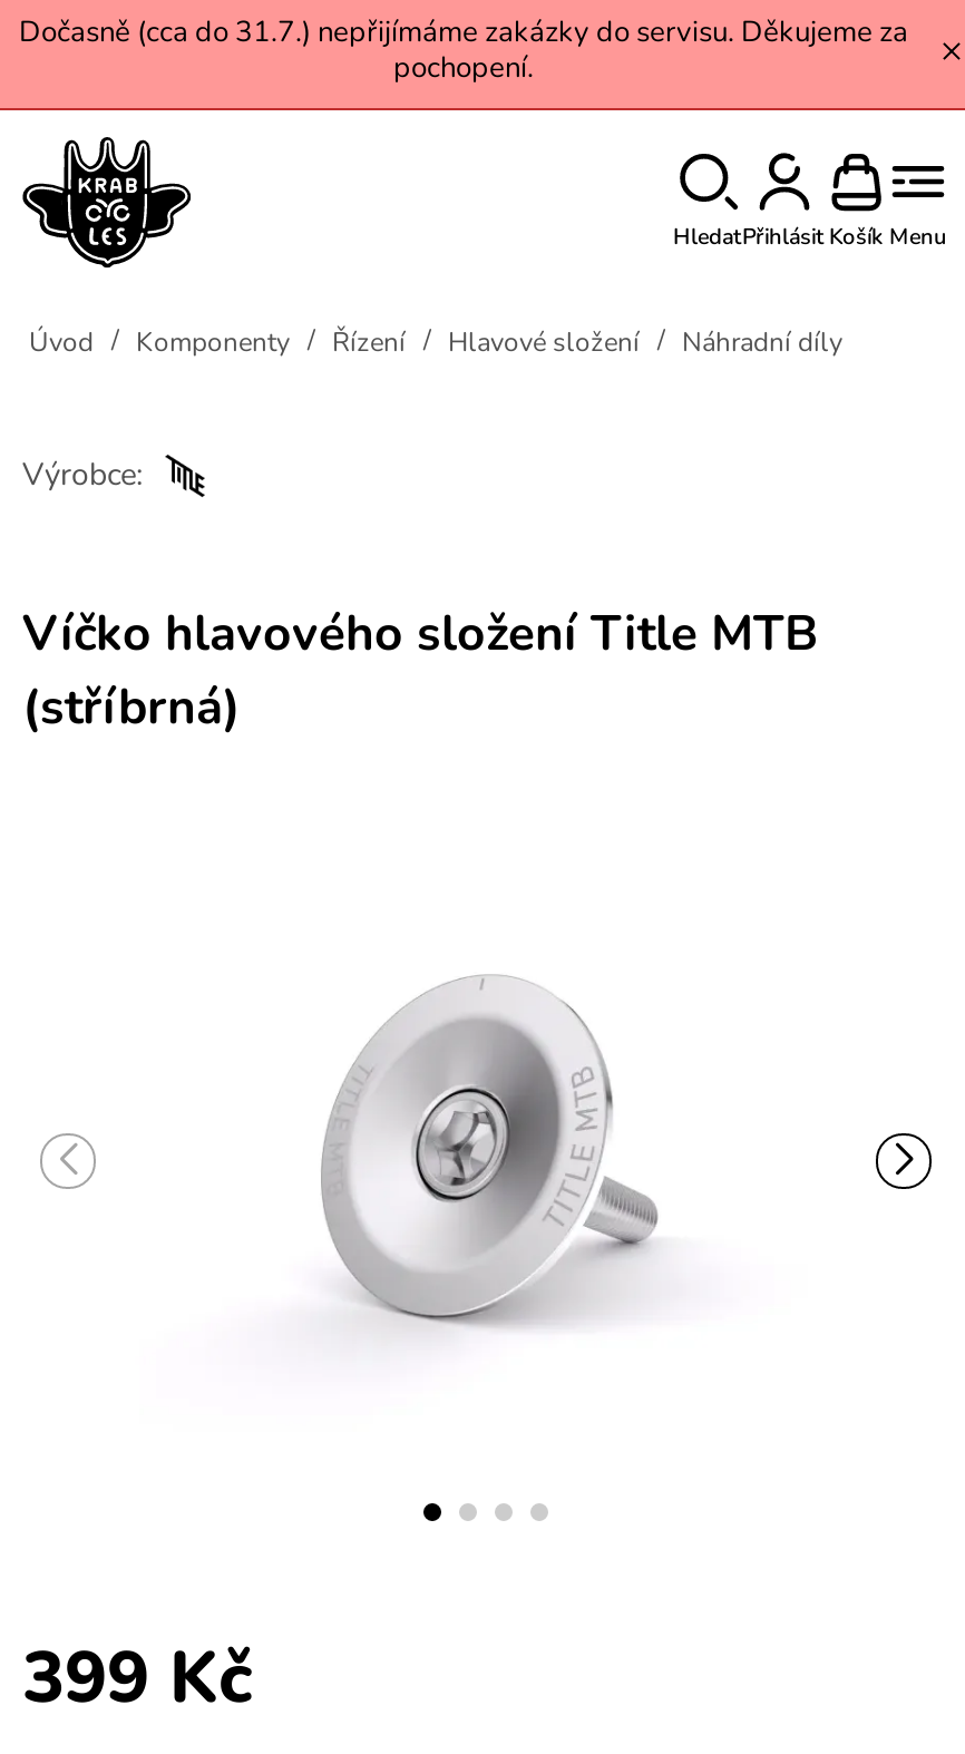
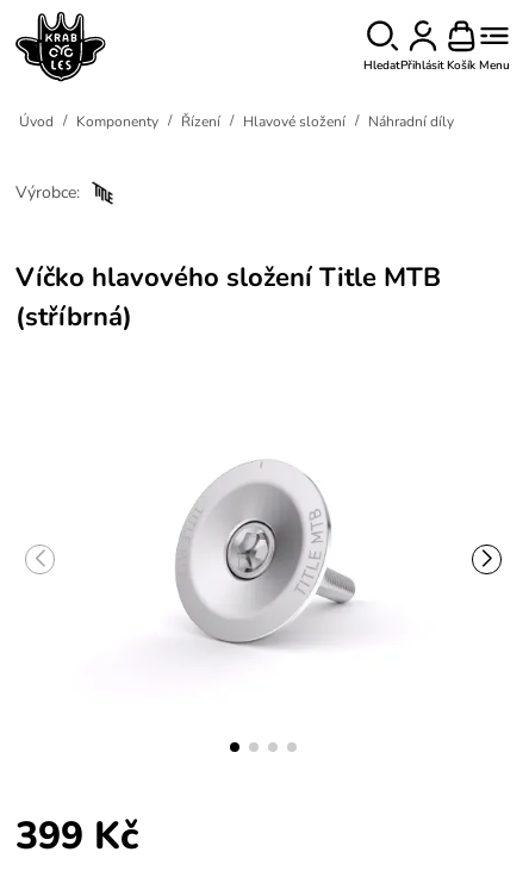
[19,12,908,88] Dočasně (cca do 31.7.) nepřijímáme zakázky do servisu. Děkujeme za | pochopení. -> none

